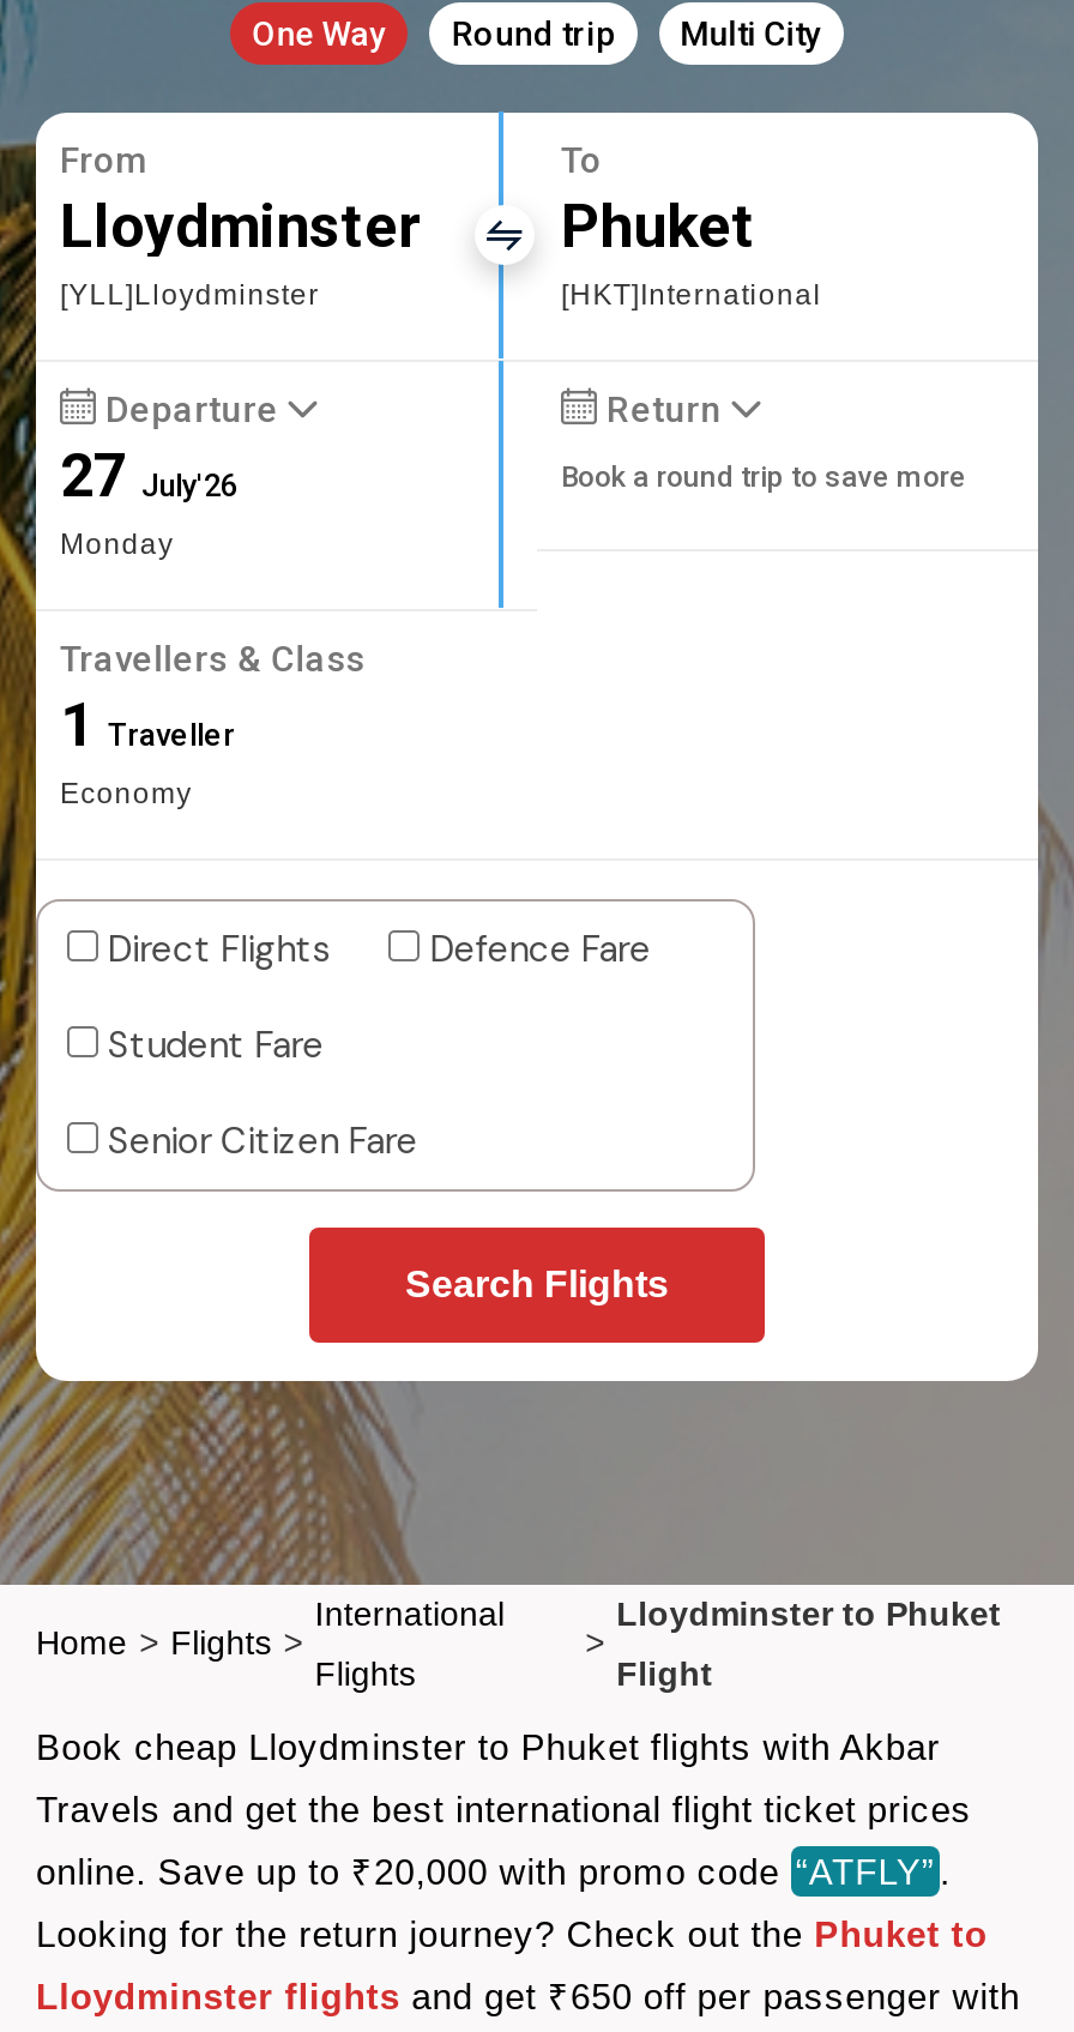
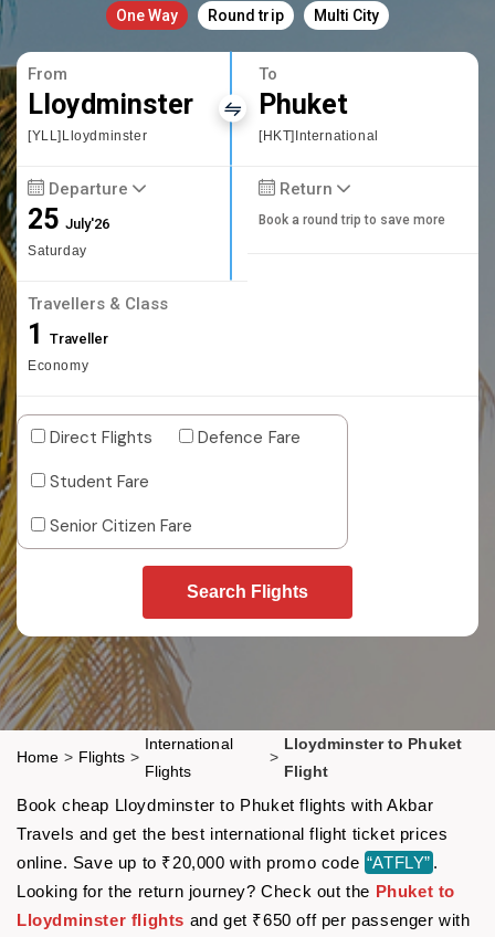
[60,441,237,561] 27 July'26 | Monday -> [28,203,109,258] 25 July'26 | Saturday

